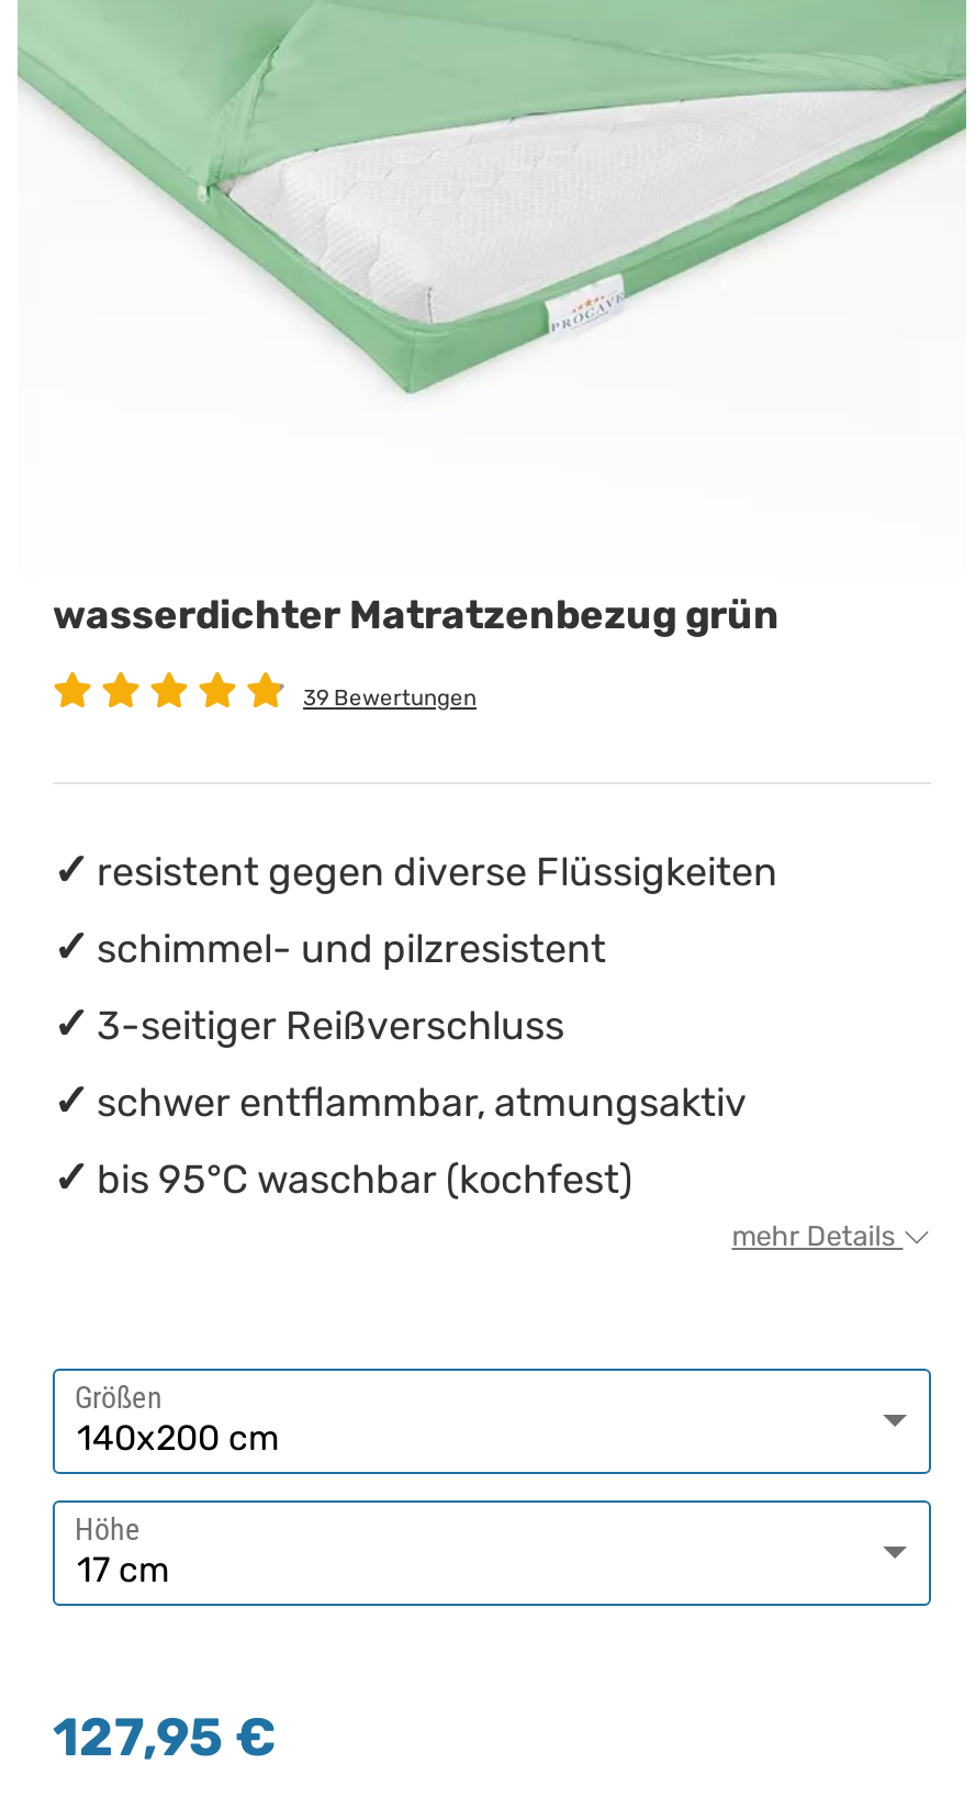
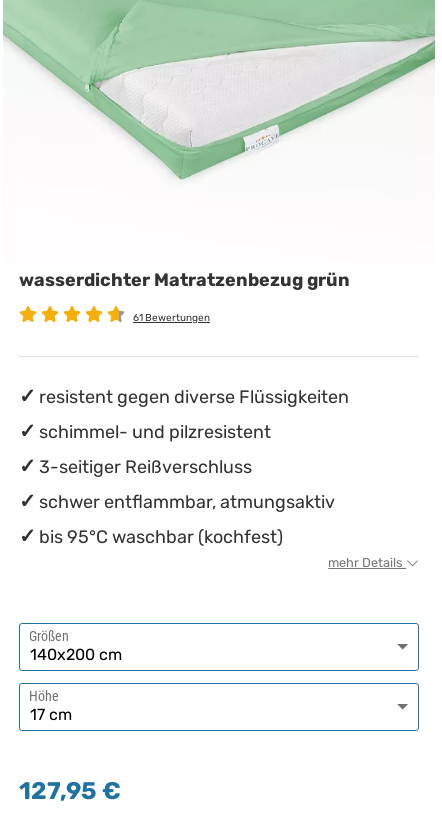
[303,685,477,711] 39 Bewertungen -> [133,312,210,324] 61 Bewertungen

